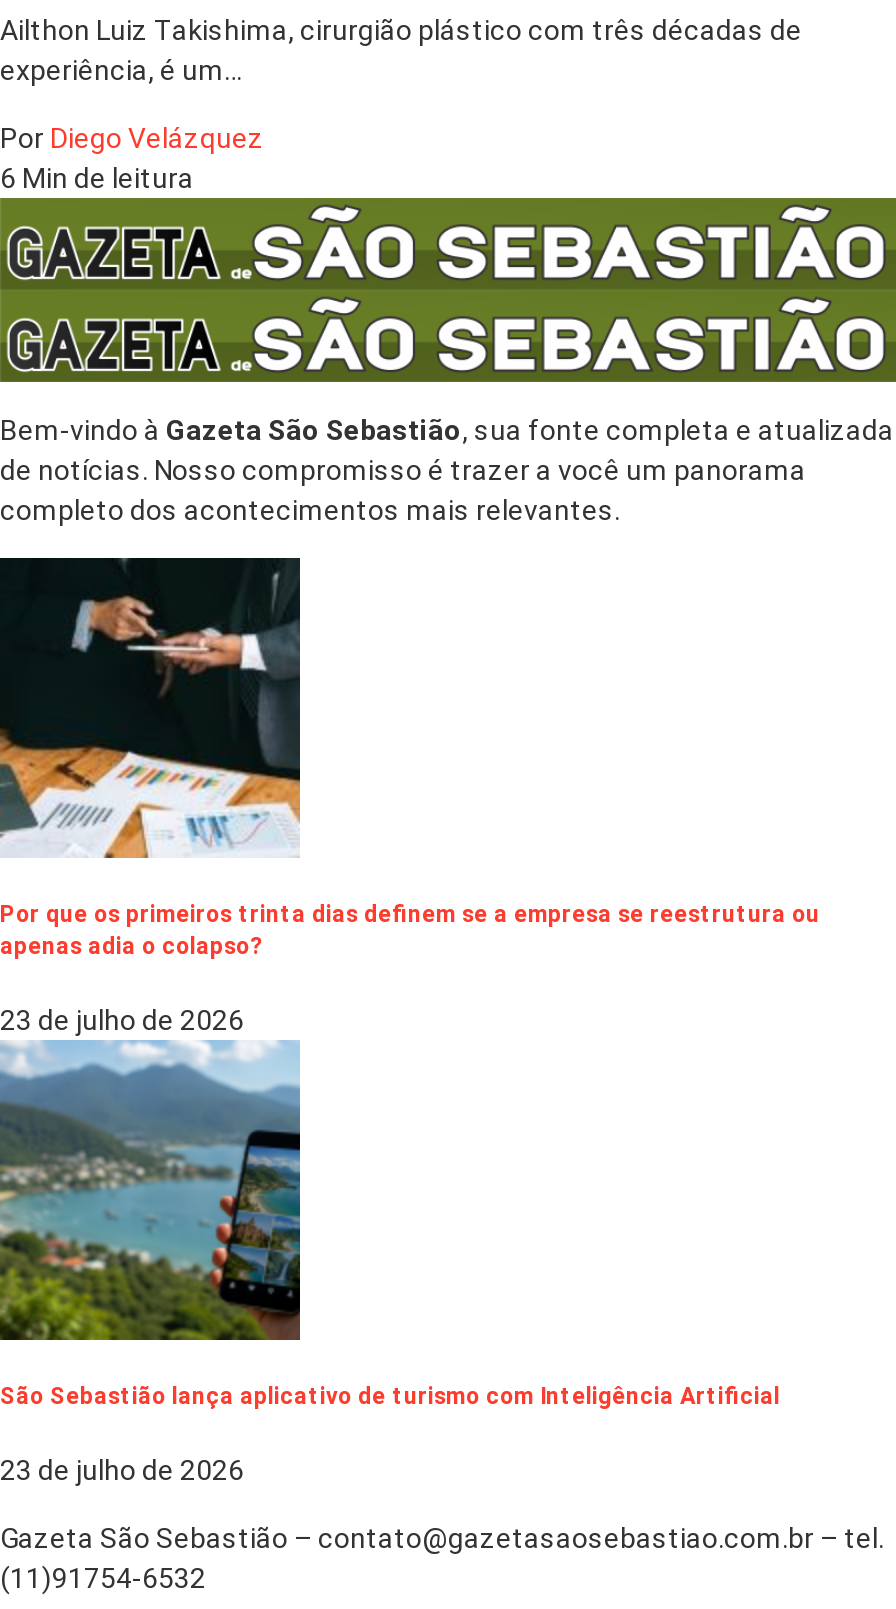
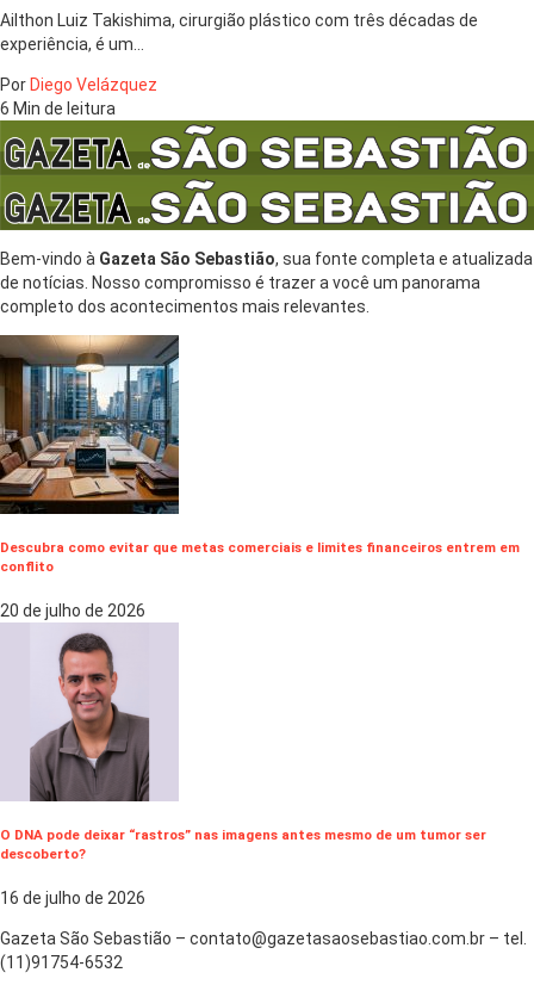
[0,556,820,960] [image] | Por que os primeiros trinta dias definem se a empresa se reestrutura ou | apenas adia o colapso? -> [0,334,520,575] [image] | Descubra como evitar que metas comerciais e limites financeiros entrem em | conflito
[0,1004,244,1036] 23 de julho de 2026 -> [0,601,145,620] 20 de julho de 2026
[0,1042,780,1409] [image] | São Sebastião lança aplicativo de turismo com Inteligência Artificial -> [0,625,486,862] [image] | O DNA pode deixar “rastros” nas imagens antes mesmo de um tumor ser | descoberto?
[0,1454,244,1486] 23 de julho de 2026 -> [0,888,145,907] 16 de julho de 2026

